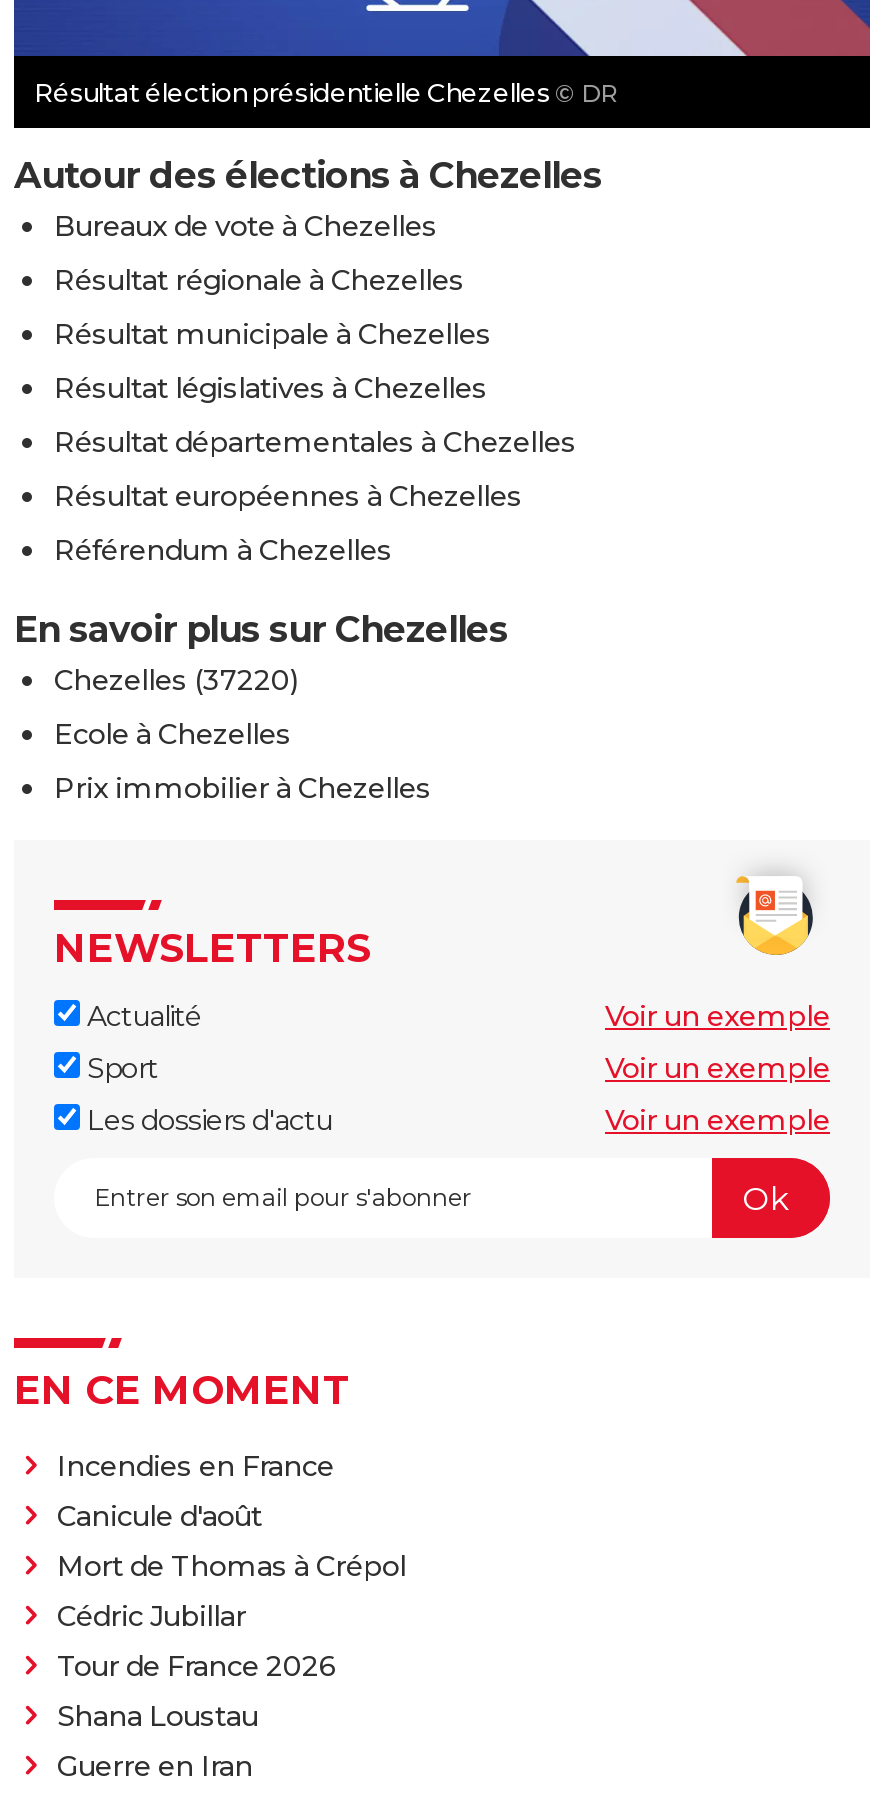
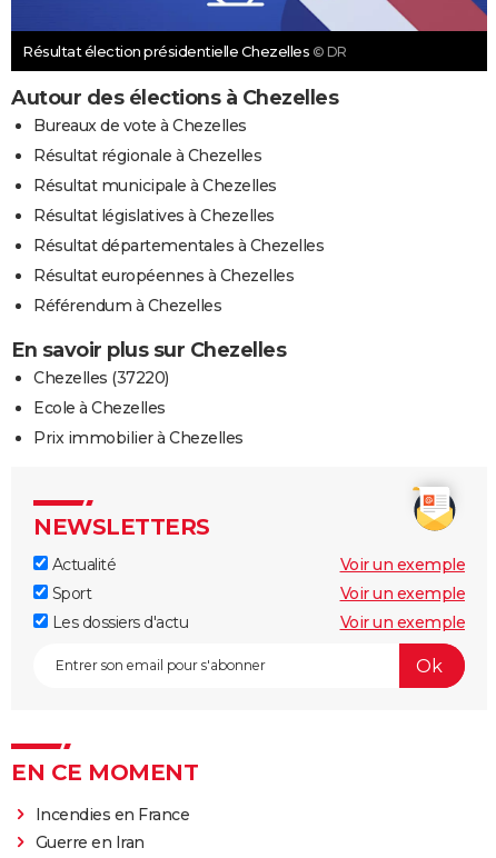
[57,1499,406,1735] Canicule d'août | Mort de Thomas à Crépol | Cédric Jubillar | Tour de France 2026 | Shana Loustau -> none

